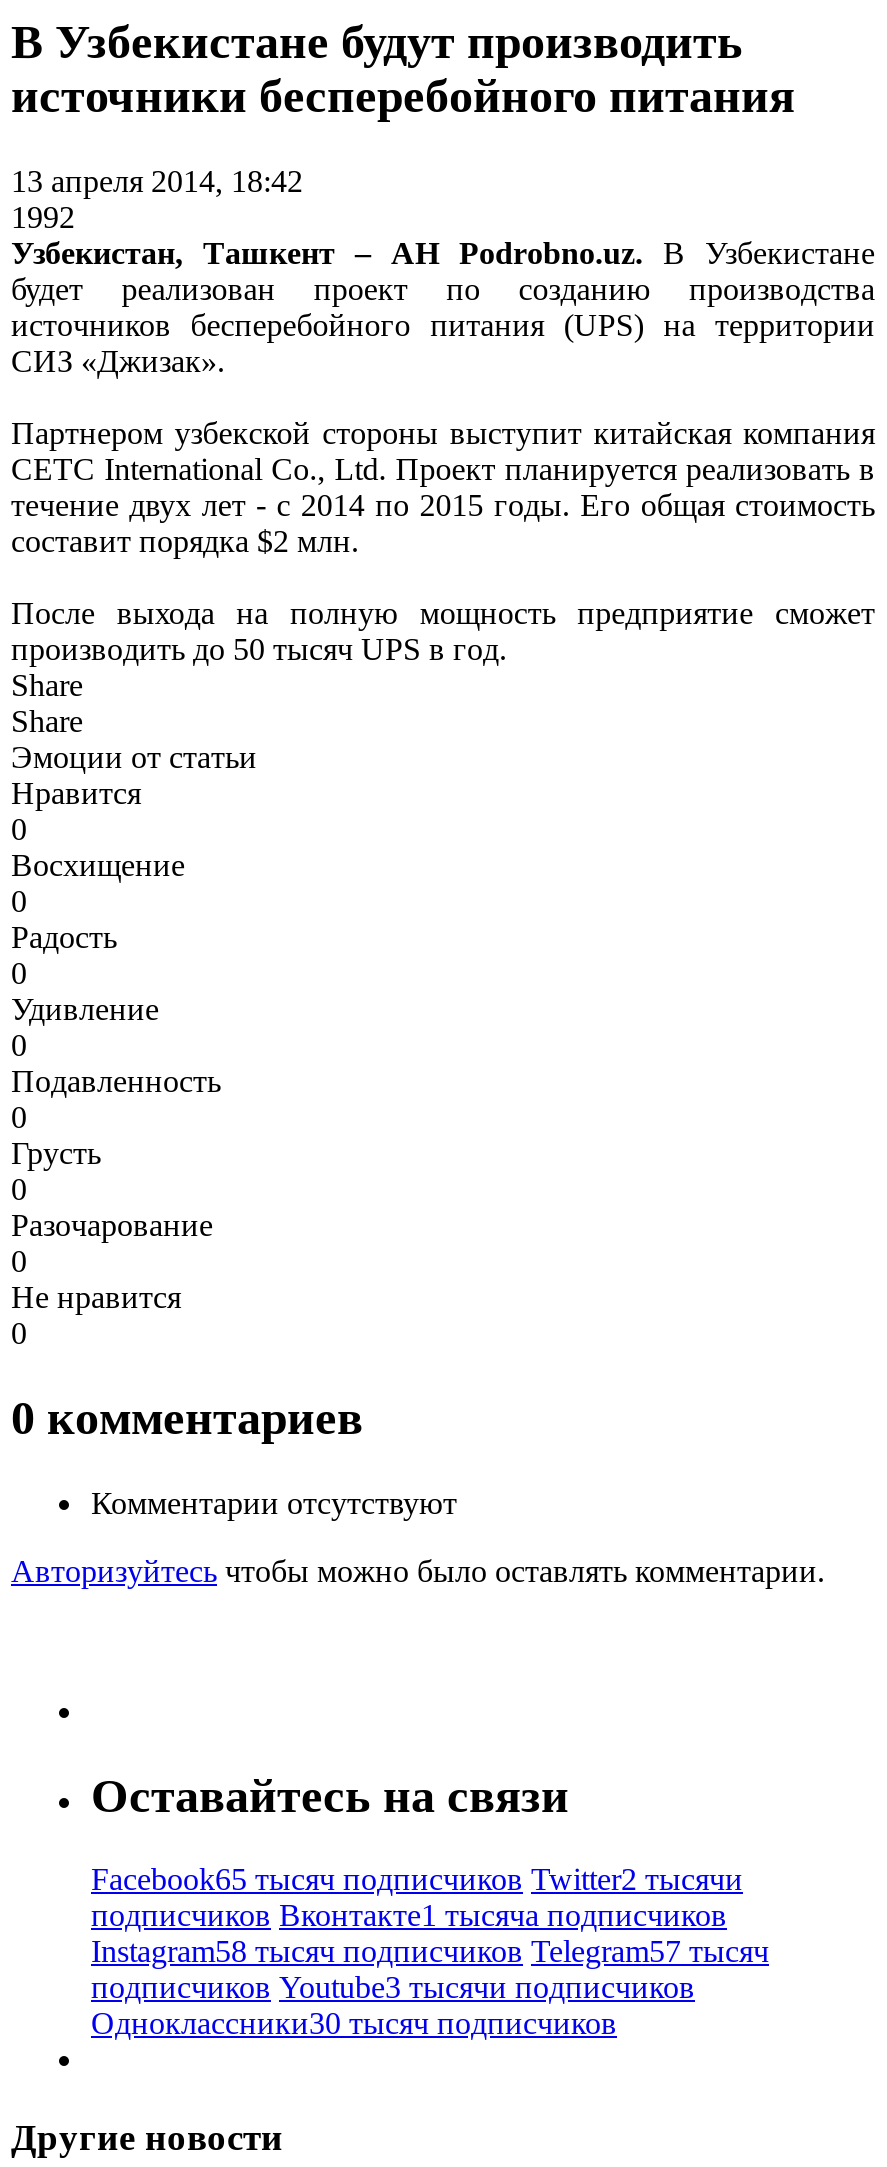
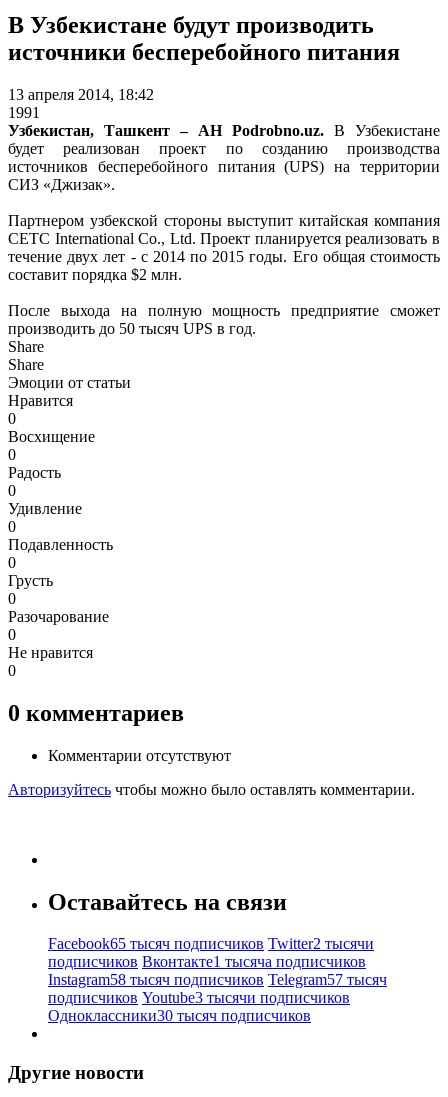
[11,200,75,234] 1992 -> [8,104,40,121] 1991

